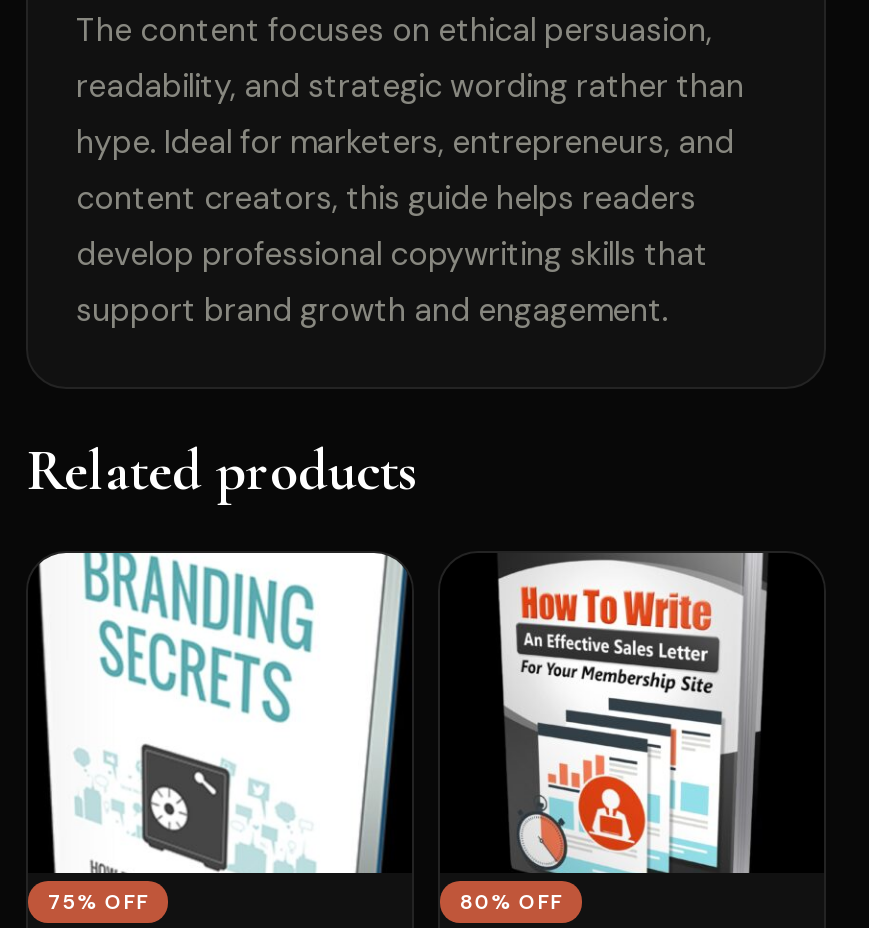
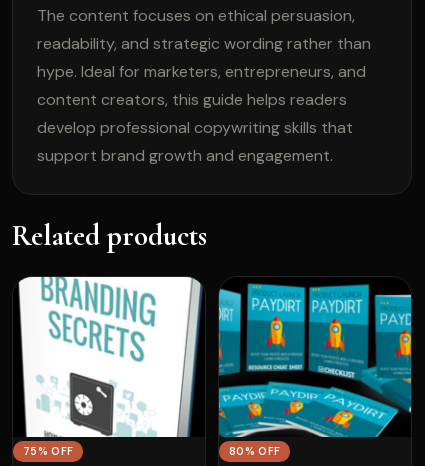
[440,550,824,882] [image] -> [218,277,412,438] [image]

